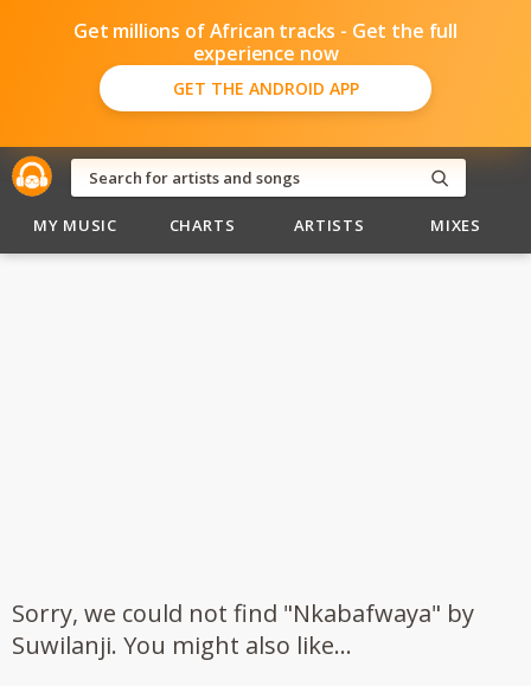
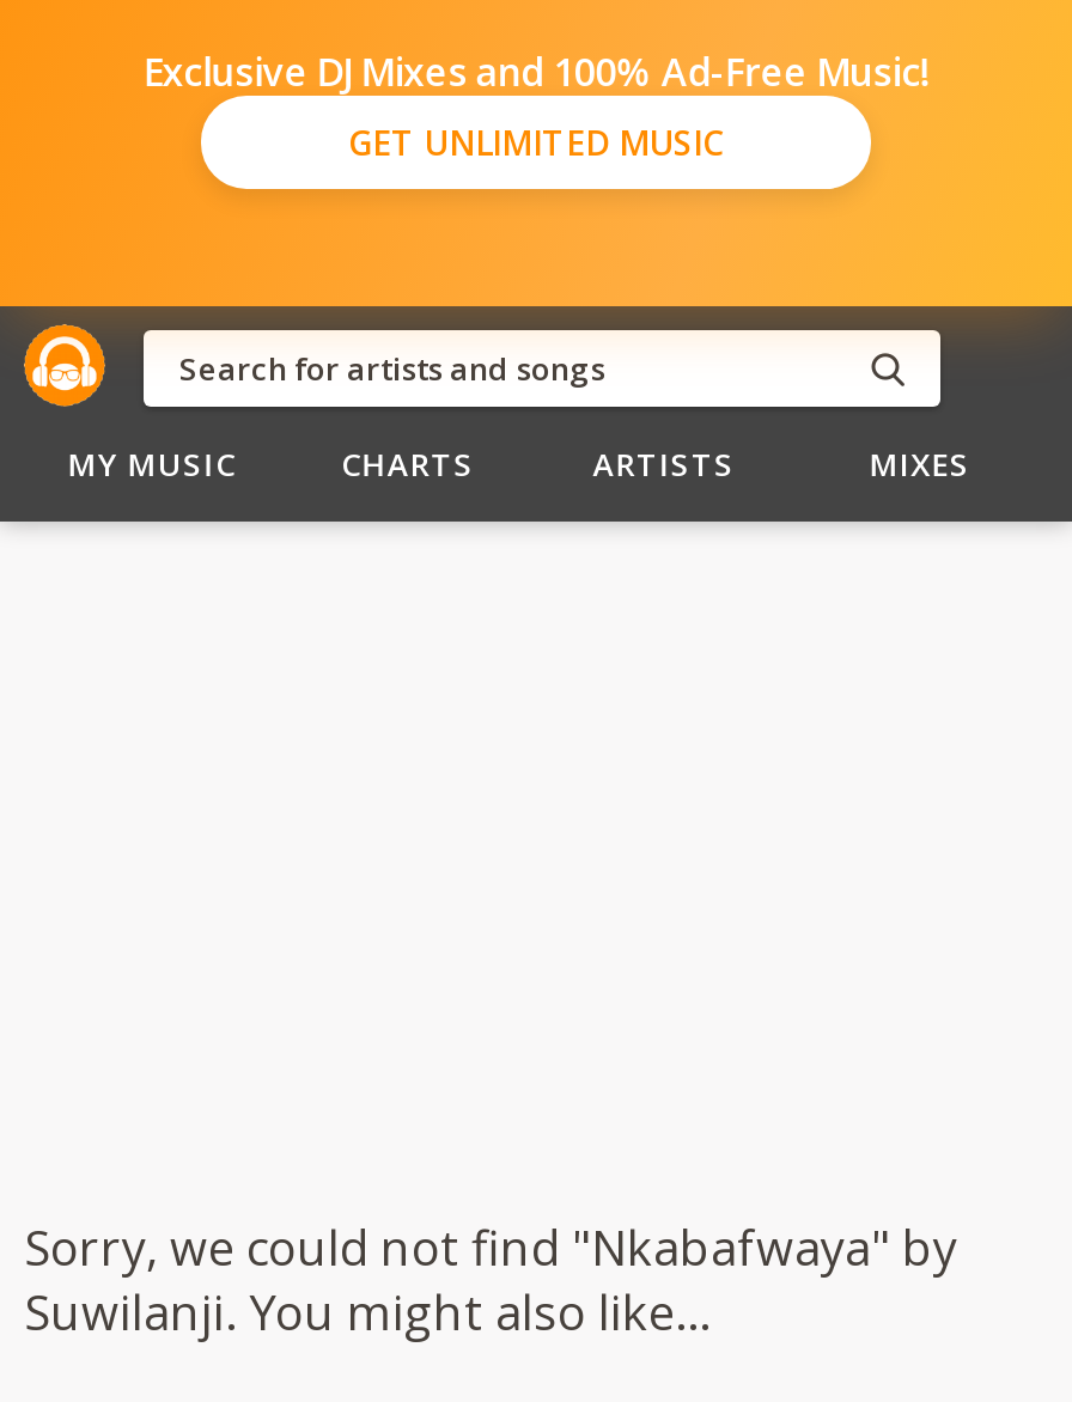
[74,18,457,100] Get millions of African tracks - Get the full | experience now | GET THE ANDROID APP -> [143,45,929,165] Exclusive DJ Mixes and 100% Ad-Free Music! | GET UNLIMITED MUSIC

